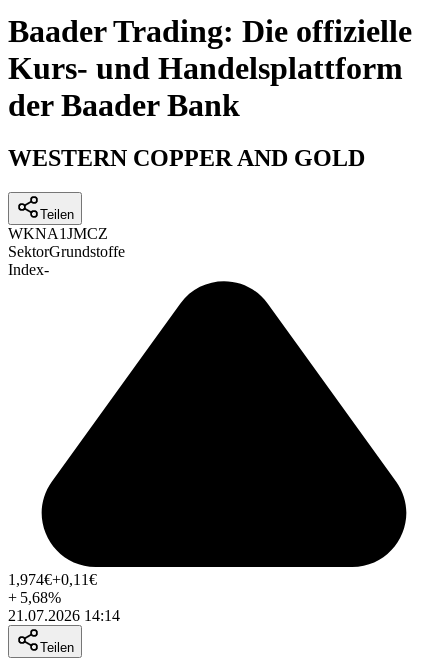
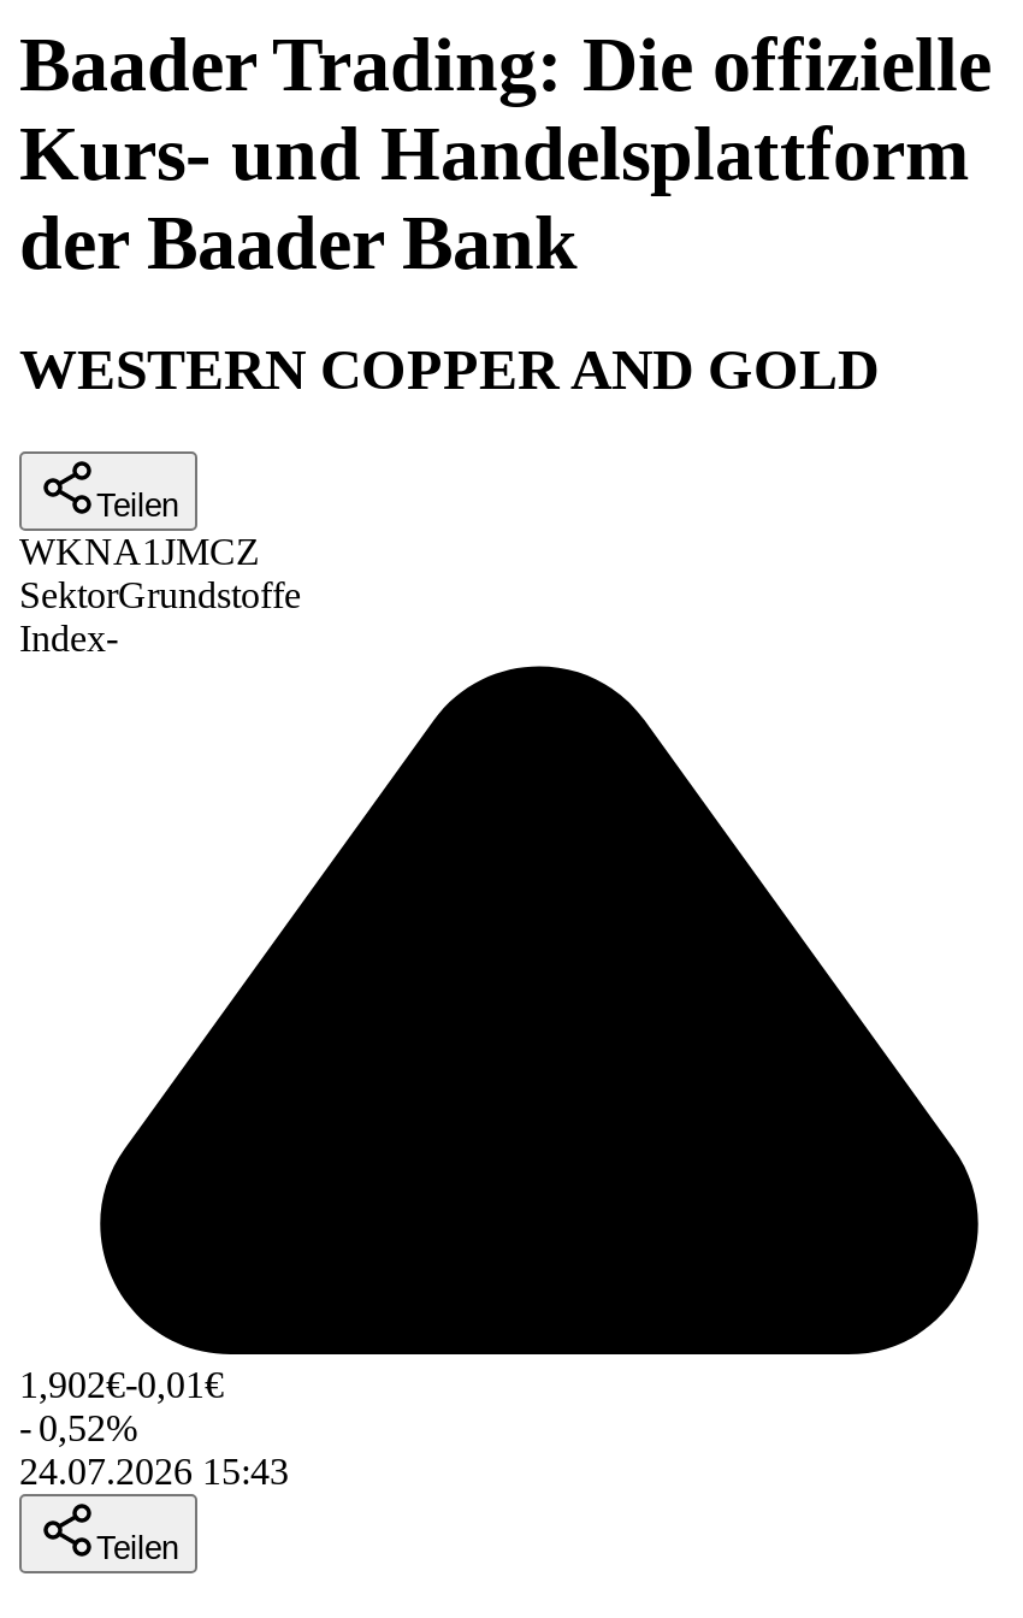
[8,571,97,588] 1,974€+0,11 € -> [19,1364,224,1405] 1,902€-0,01 €
[8,589,61,606] + 5,68% -> [19,1408,137,1448] - 0,52%
[8,607,120,624] 21.07.2026 14:14 -> [19,1451,289,1492] 24.07.2026 15:43

